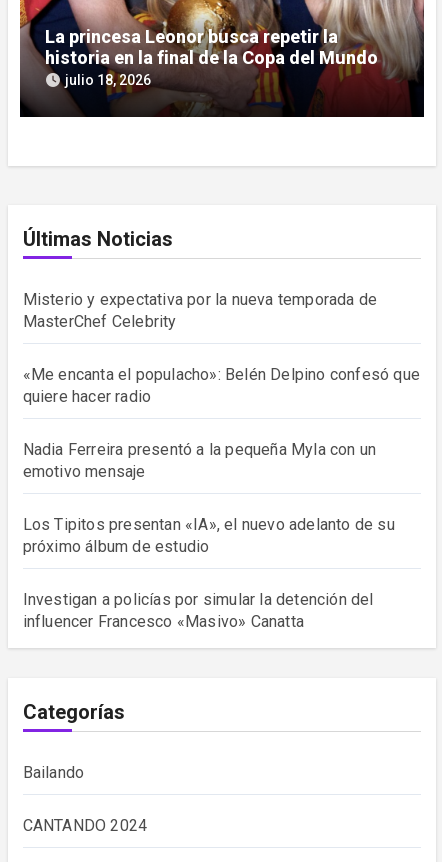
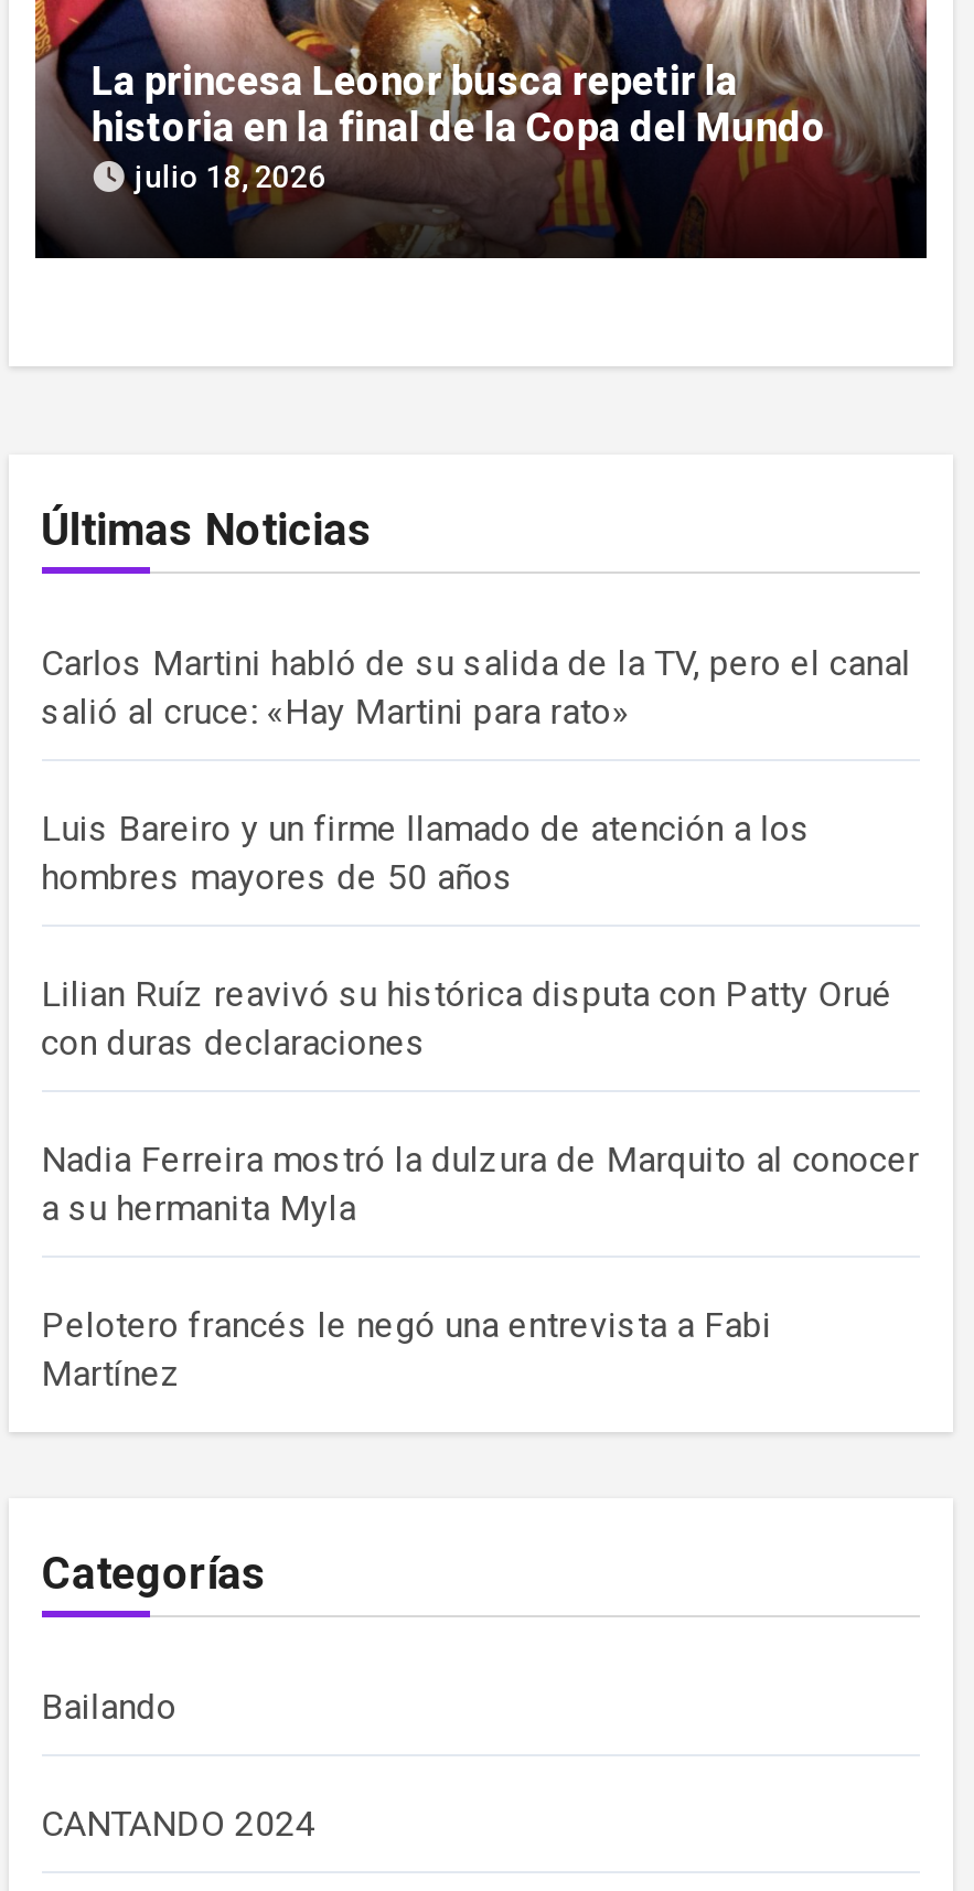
[23,290,377,331] Misterio y expectativa por la nueva temporada de | MasterChef Celebrity -> [41,641,911,731] Carlos Martini habló de su salida de la TV, pero el canal | salió al cruce: «Hay Martini para rato»
[23,365,420,406] «Me encanta el populacho»: Belén Delpino confesó que | quiere hacer radio -> [41,806,811,897] Luis Bareiro y un firme llamado de atención a los | hombres mayores de 50 años
[23,440,376,481] Nadia Ferreira presentó a la pequeña Myla con un | emotivo mensaje -> [41,972,893,1062] Lilian Ruíz reavivó su histórica disputa con Patty Orué | con duras declaraciones
[23,515,395,556] Los Tipitos presentan «IA», el nuevo adelanto de su | próximo álbum de estudio -> [41,1137,919,1228] Nadia Ferreira mostró la dulzura de Marquito al conocer | a su hermanita Myla
[23,590,374,631] Investigan a policías por simular la detención del | influencer Francesco «Masivo» Canatta -> [41,1303,772,1393] Pelotero francés le negó una entrevista a Fabi | Martínez

